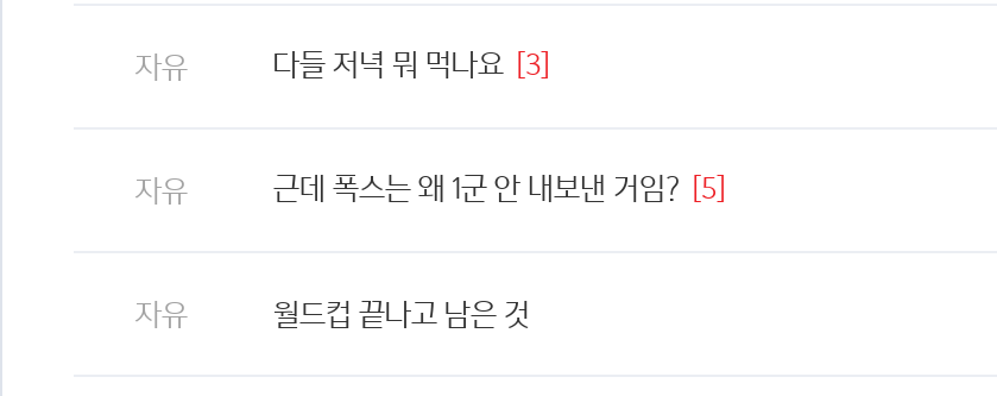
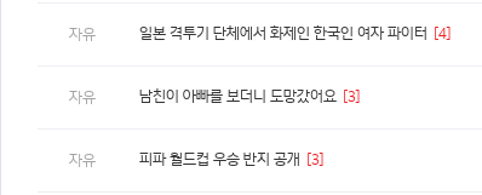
[273,46,549,82] 다들 저녁 뭐 먹나요 [3] -> [139,24,451,42] 일본 격투기 단체에서 화제인 한국인 여자 파이터 [4]
[273,170,725,206] 근데 폭스는 왜 1군 안 내보낸 거임? [5] -> [139,87,360,105] 남친이 아빠를 보더니 도망갔어요 [3]
[273,296,530,332] 월드컵 끝나고 남은 것 -> [139,150,323,168] 피파 월드컵 우승 반지 공개 [3]

